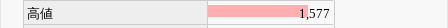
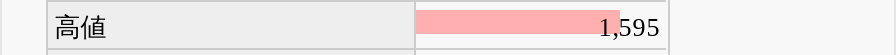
[299,7,330,21] 1,577 -> [599,13,661,41] 1,595

